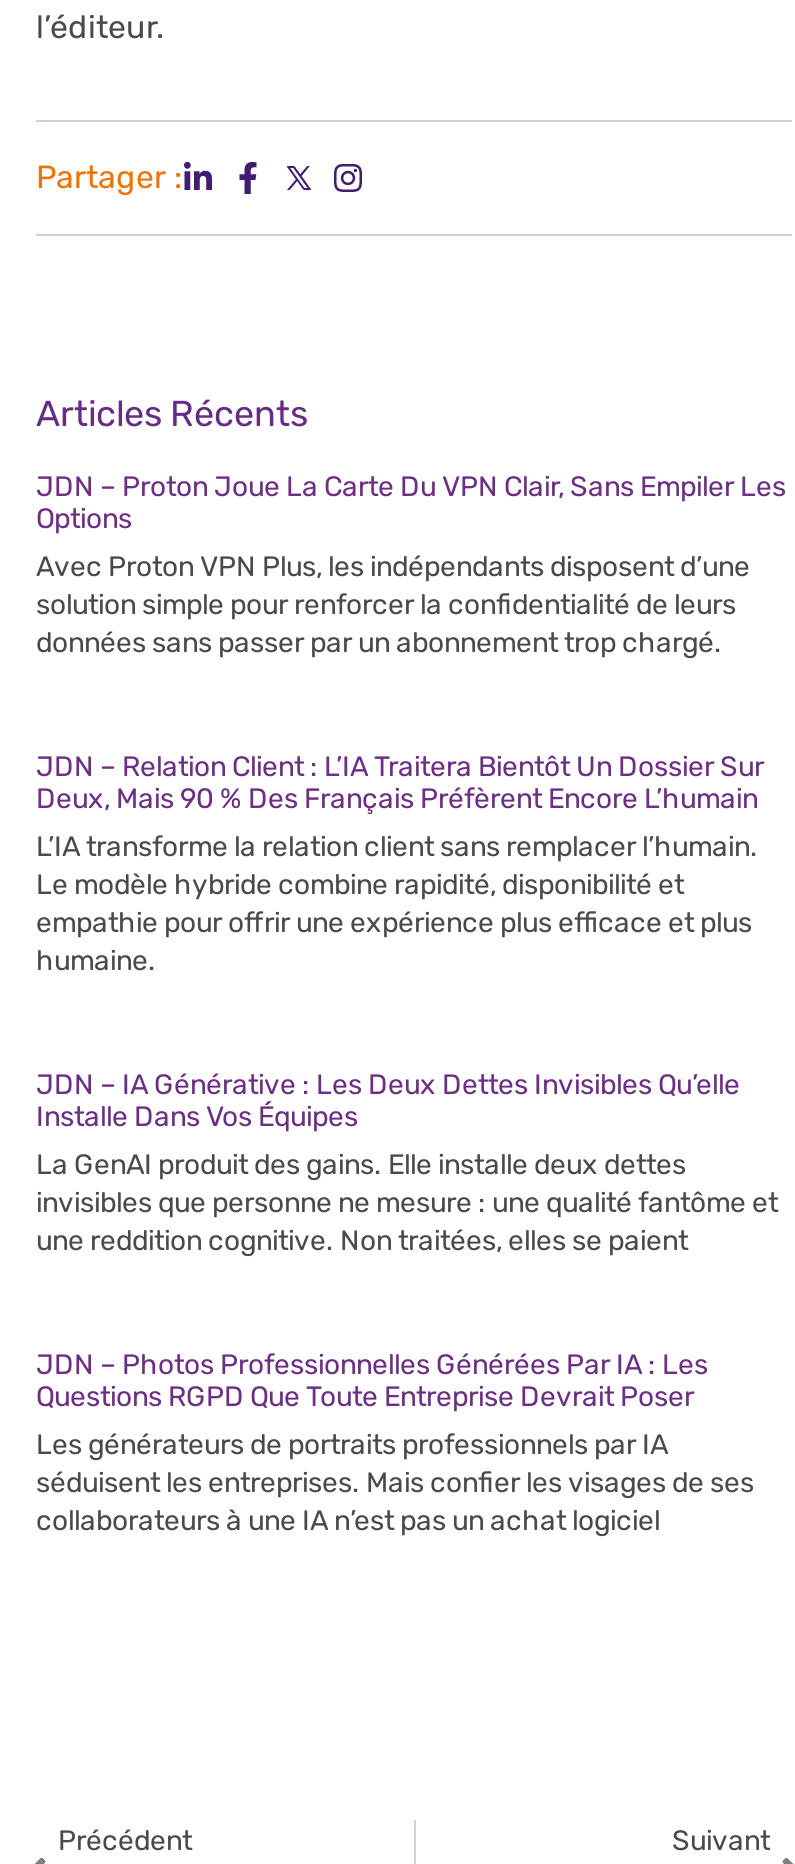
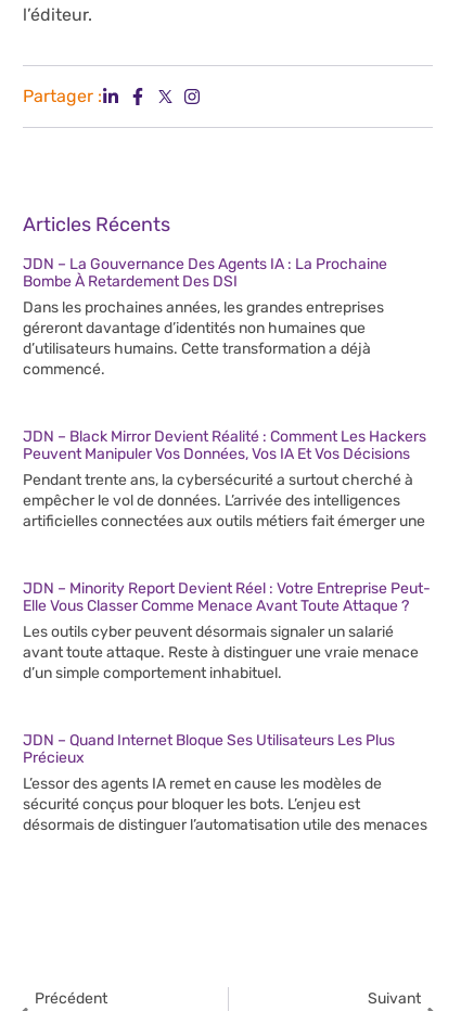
[36,471,786,661] JDN – Proton Joue La Carte Du VPN Clair, Sans Empiler Les | Options | Avec Proton VPN Plus, les indépendants disposent d’une | solution simple pour renforcer la confidentialité de leurs | données sans passer par un abonnement trop chargé. -> [23,255,387,379] JDN – La Gouvernance Des Agents IA : La Prochaine | Bombe À Retardement Des DSI | Dans les prochaines années, les grandes entreprises | géreront davantage d’identités non humaines que | d’utilisateurs humains. Cette transformation a déjà | commencé.
[36,751,764,979] JDN – Relation Client : L’IA Traitera Bientôt Un Dossier Sur | Deux, Mais 90 % Des Français Préfèrent Encore L’humain | L’IA transforme la relation client sans remplacer l’humain. | Le modèle hybride combine rapidité, disponibilité et | empathie pour offrir une expérience plus efficace et plus | humaine. -> [23,428,426,531] JDN – Black Mirror Devient Réalité : Comment Les Hackers | Peuvent Manipuler Vos Données, Vos IA Et Vos Décisions | Pendant trente ans, la cybersécurité a surtout cherché à | empêcher le vol de données. L’arrivée des intelligences | artificielles connectées aux outils métiers fait émerger une
[36,1069,778,1259] JDN – IA Générative : Les Deux Dettes Invisibles Qu’elle | Installe Dans Vos Équipes | La GenAI produit des gains. Elle installe deux dettes | invisibles que personne ne mesure : une qualité fantôme et | une reddition cognitive. Non traitées, elles se paient -> [23,580,431,683] JDN – Minority Report Devient Réel : Votre Entreprise Peut- | Elle Vous Classer Comme Menace Avant Toute Attaque ? | Les outils cyber peuvent désormais signaler un salarié | avant toute attaque. Reste à distinguer une vraie menace | d’un simple comportement inhabituel.
[36,1349,754,1539] JDN – Photos Professionnelles Générées Par IA : Les | Questions RGPD Que Toute Entreprise Devrait Poser | Les générateurs de portraits professionnels par IA | séduisent les entreprises. Mais confier les visages de ses | collaborateurs à une IA n’est pas un achat logiciel -> [23,732,427,835] JDN – Quand Internet Bloque Ses Utilisateurs Les Plus | Précieux | L’essor des agents IA remet en cause les modèles de | sécurité conçus pour bloquer les bots. L’enjeu est | désormais de distinguer l’automatisation utile des menaces

